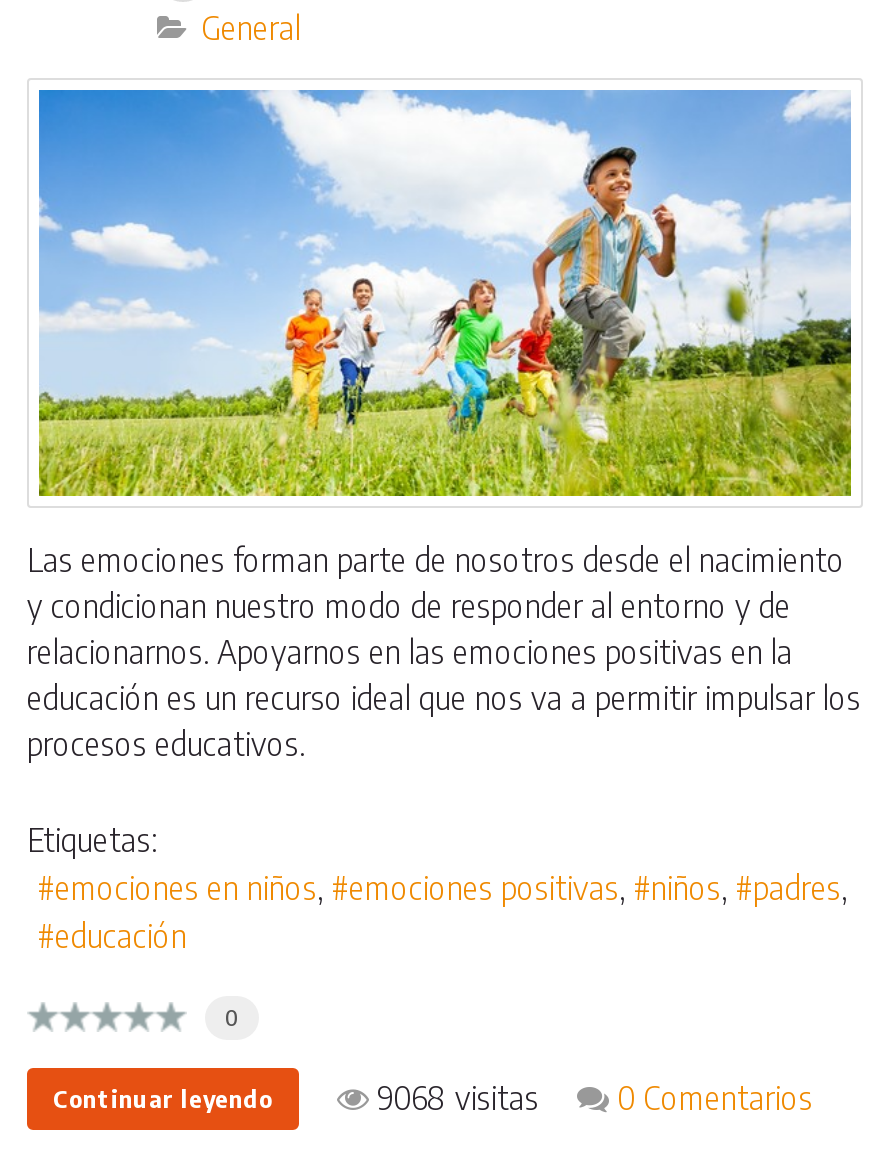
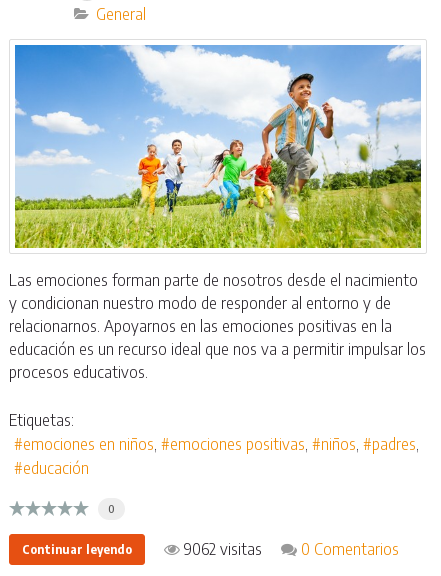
[369,1077,813,1117] 9068 visitas 0 Comentarios -> [180,539,399,559] 9062 visitas 0 Comentarios

